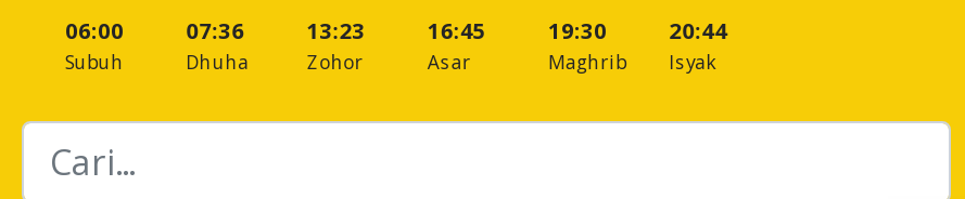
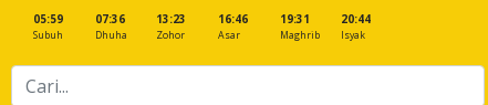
[65,15,124,45] 06:00 -> [33,11,63,27] 05:59
[427,15,486,45] 16:45 -> [218,11,248,27] 16:46
[548,15,607,45] 19:30 -> [279,11,309,27] 19:31

